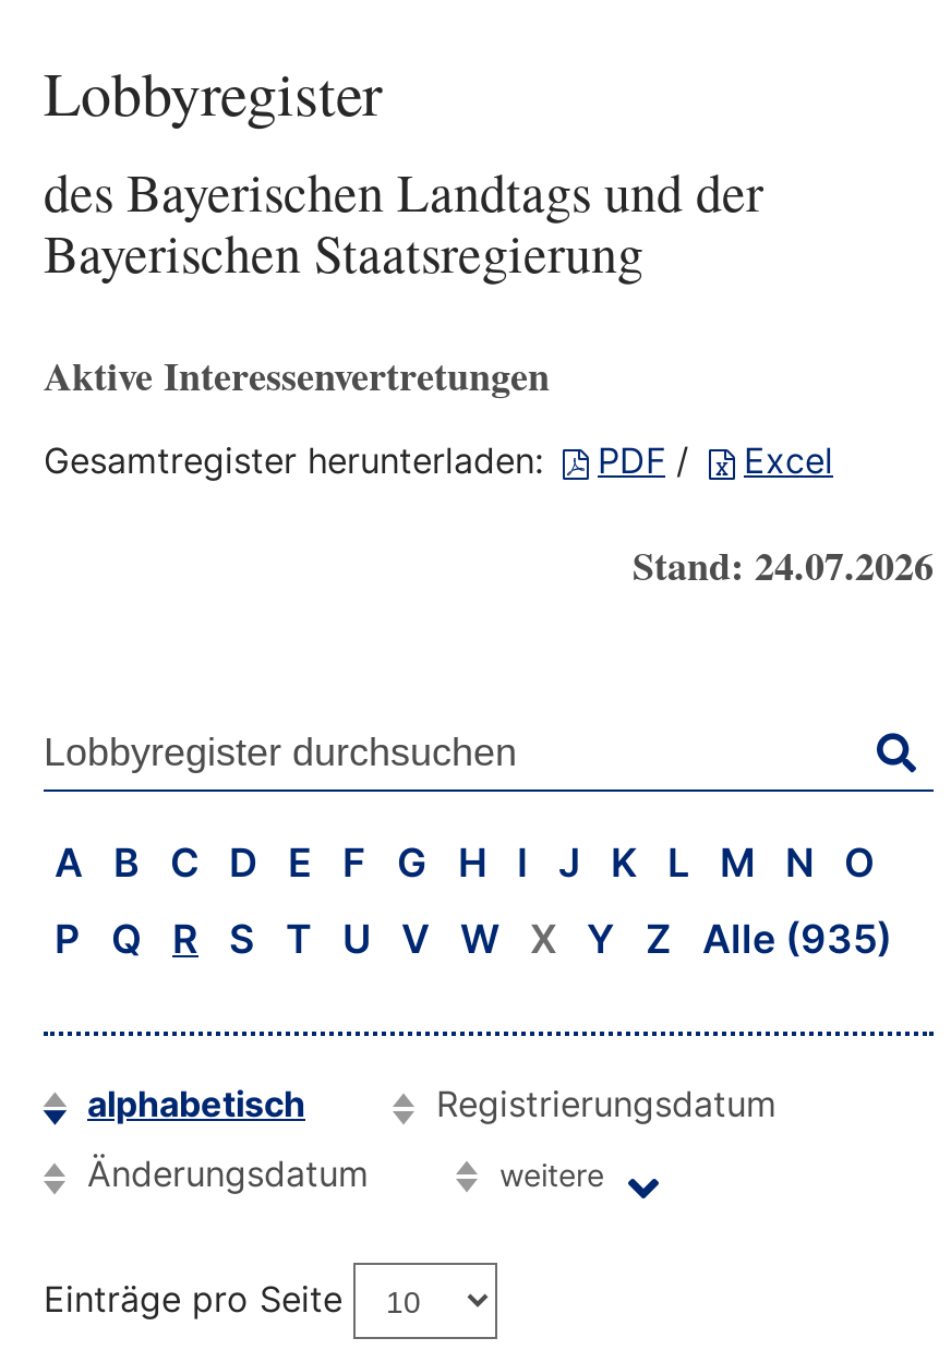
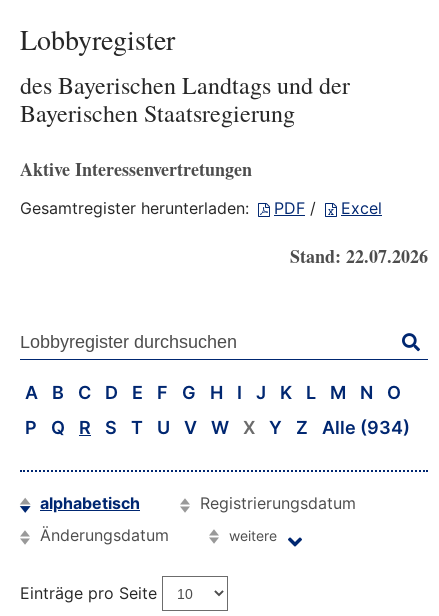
[633,537,934,593] Stand: 24.07.2026 -> [290,243,428,269] Stand: 22.07.2026
[55,916,892,962] P Q R S T U V W X Y Z Alle (935) -> [25,417,410,438] P Q R S T U V W X Y Z Alle (934)

